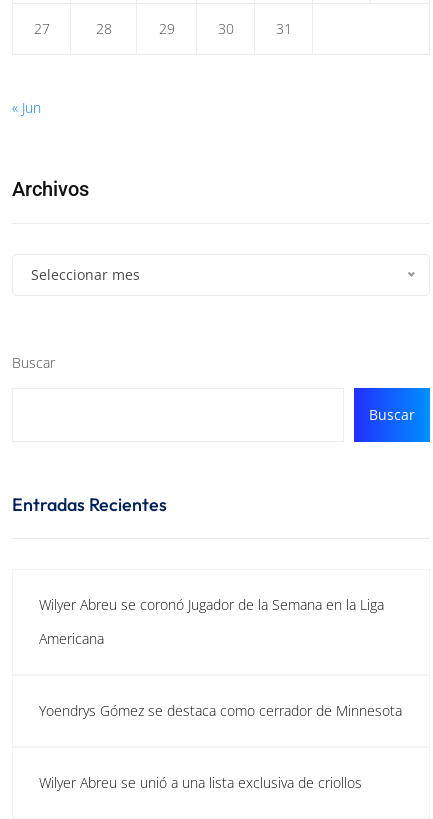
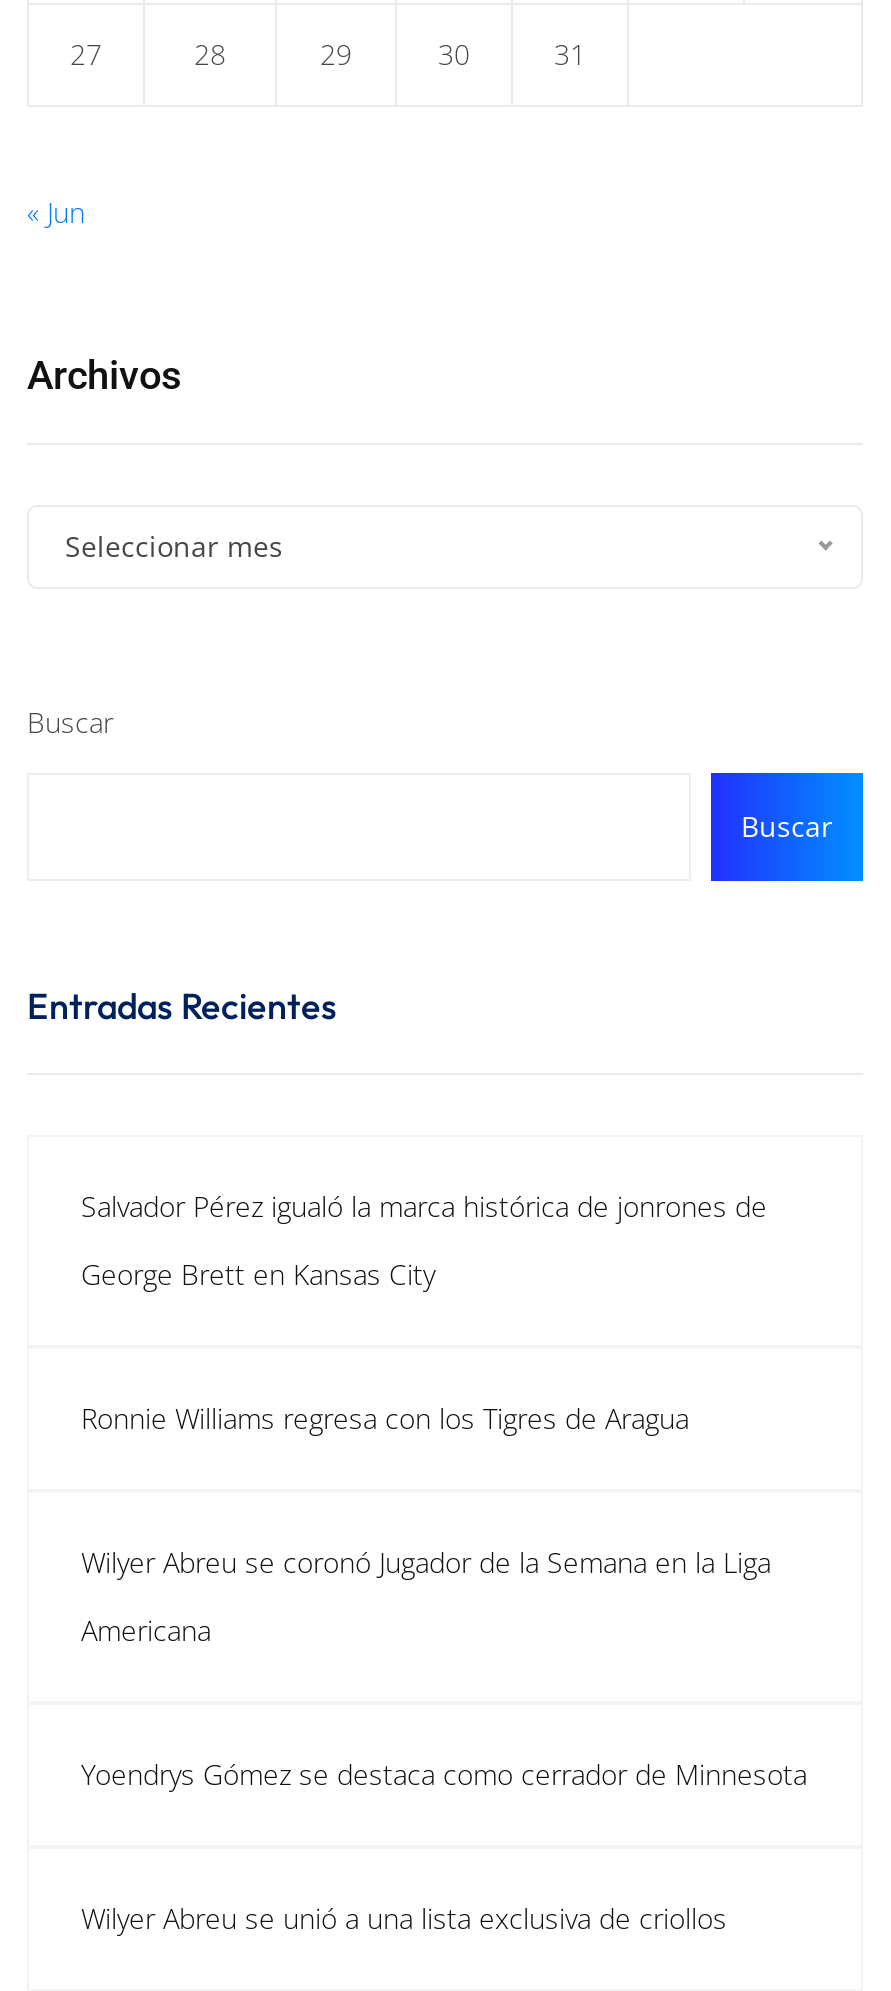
none -> [81,1186,767,1292] Salvador Pérez igualó la marca histórica de jonrones de | George Brett en Kansas City
none -> [81,1398,689,1436] Ronnie Williams regresa con los Tigres de Aragua

